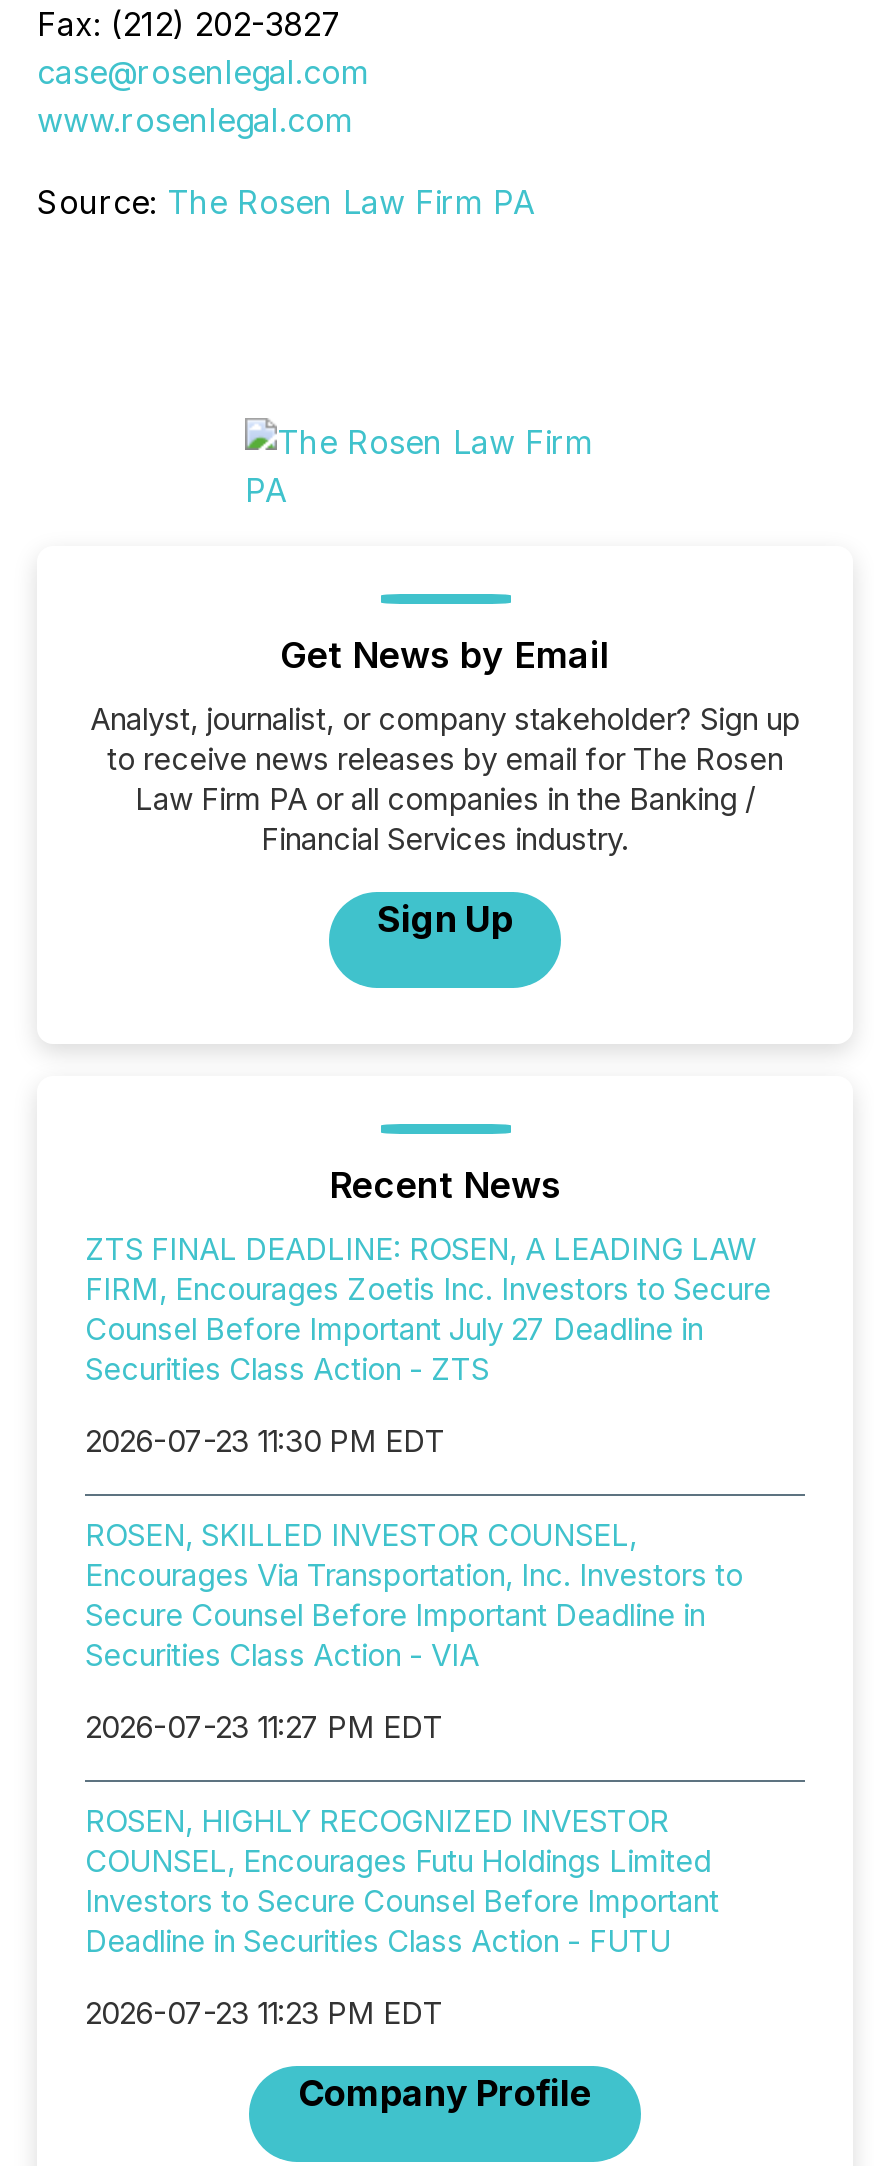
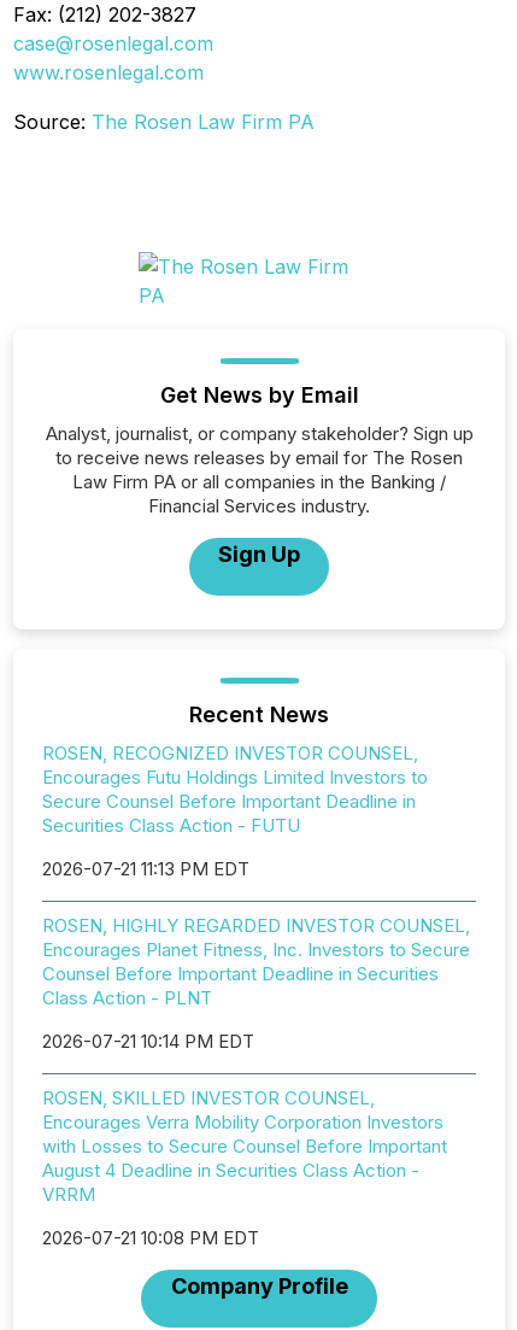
[85,1230,771,1594] ZTS FINAL DEADLINE: ROSEN, A LEADING LAW | FIRM, Encourages Zoetis Inc. Investors to Secure | Counsel Before Important July 27 Deadline in | Securities Class Action - ZTS | 2026-07-23 11:30 PM EDT | Encourages Via Transportation, Inc. Investors to -> [42,742,428,789] ROSEN, RECOGNIZED INVESTOR COUNSEL, | Encourages Futu Holdings Limited Investors to
moved [85,1516,637,1554] -> [42,1086,375,1109]: ROSEN, SKILLED INVESTOR COUNSEL,
moved [85,1596,705,1634] -> [42,790,416,813]: Secure Counsel Before Important Deadline in
[85,1636,719,2032] Securities Class Action - VIA | 2026-07-23 11:27 PM EDT | ROSEN, HIGHLY RECOGNIZED INVESTOR | COUNSEL, Encourages Futu Holdings Limited | Investors to Secure Counsel Before Important | Deadline in Securities Class Action - FUTU | 2026-07-23 11:23 PM EDT -> [42,814,470,1249] Securities Class Action - FUTU | 2026-07-21 11:13 PM EDT | ROSEN, HIGHLY REGARDED INVESTOR COUNSEL, | Encourages Planet Fitness, Inc. Investors to Secure | Counsel Before Important Deadline in Securities | Class Action - PLNT | 2026-07-21 10:14 PM EDT | Encourages Verra Mobility Corporation Investors | with Losses to Secure Counsel Before Important | August 4 Deadline in Securities Class Action - | VRRM | 2026-07-21 10:08 PM EDT

